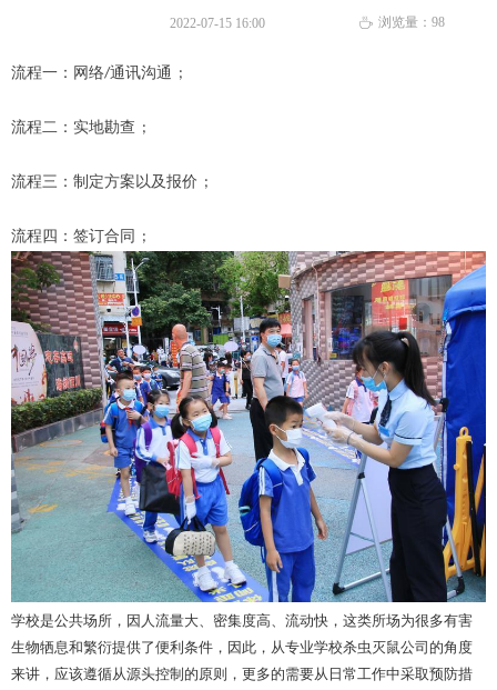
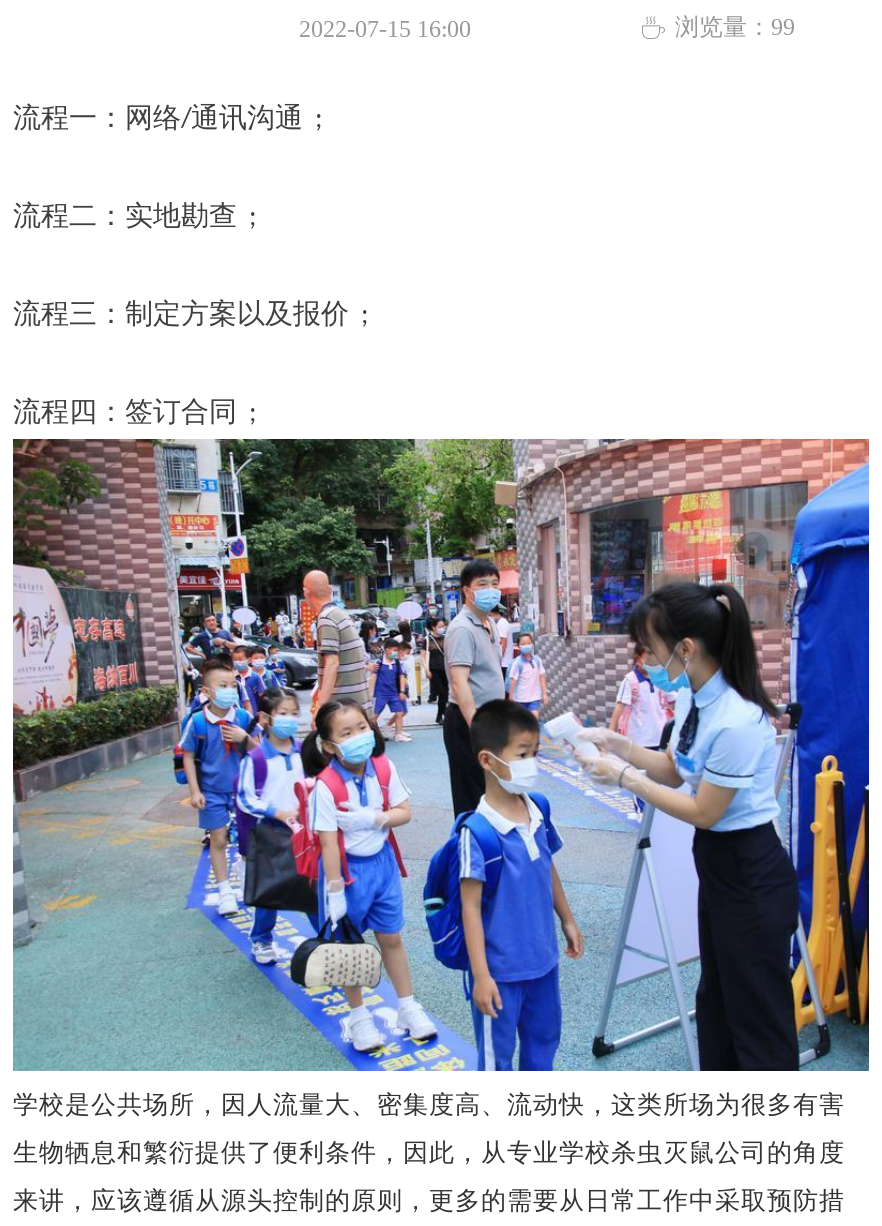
[359,14,445,30] ꄘ 浏览量：98 -> [641,13,795,41] ꄘ 浏览量：99

